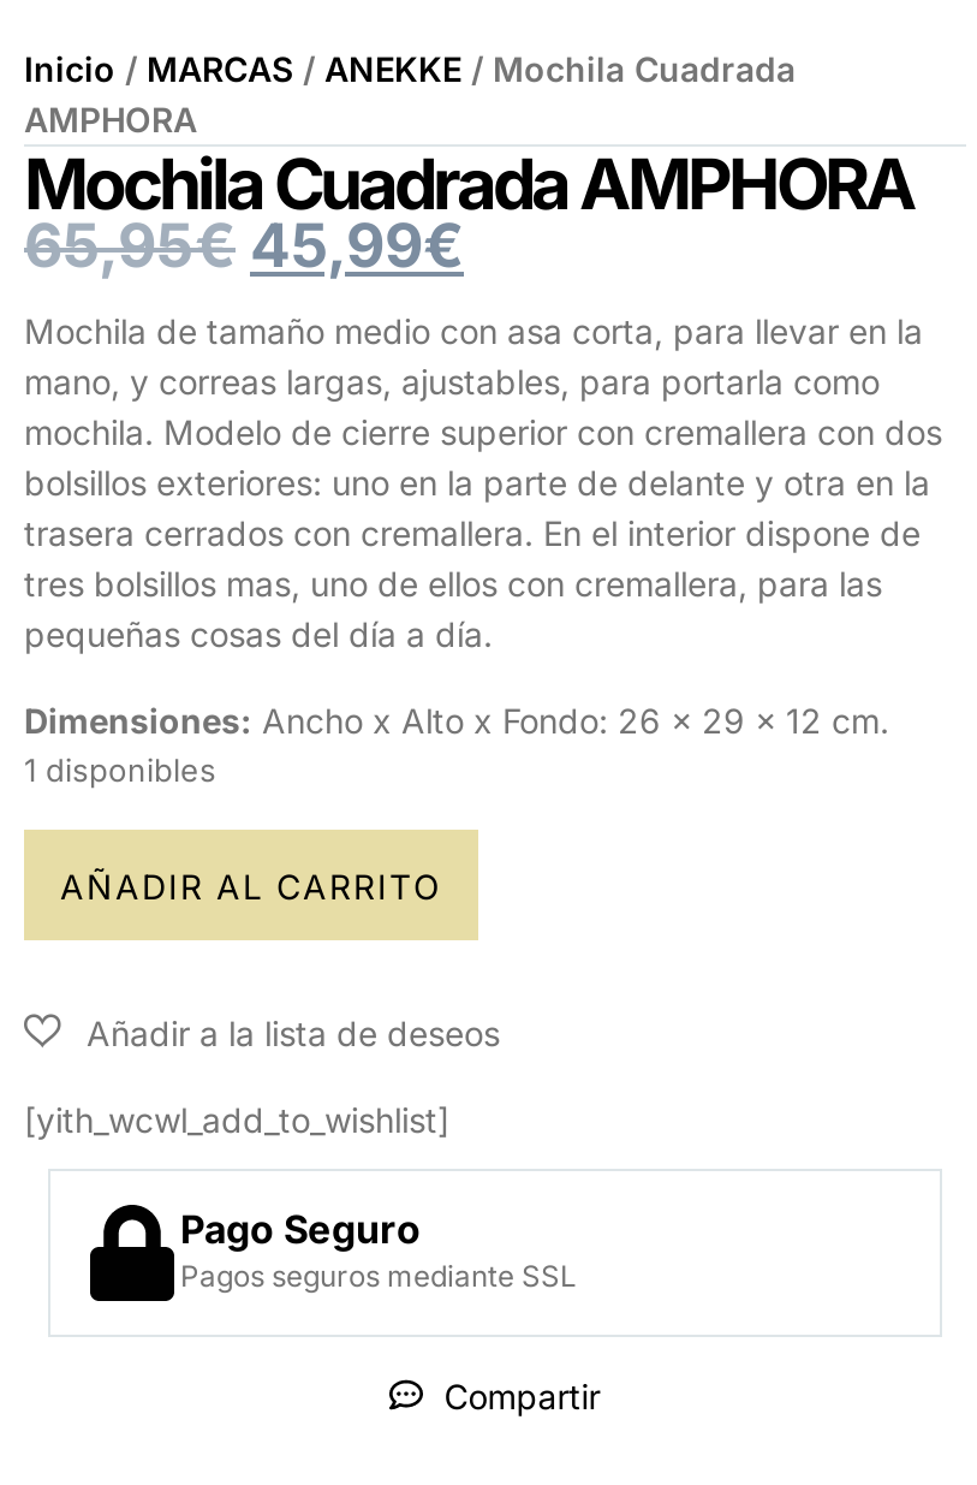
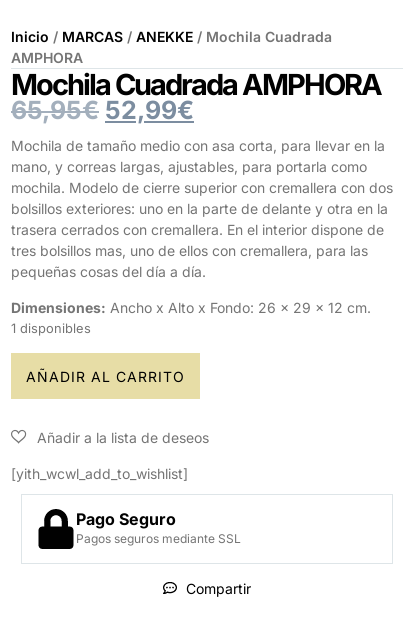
[24,209,464,281] 65,95 € 45,99€ -> [11,95,194,125] 65,95 € 52,99€

